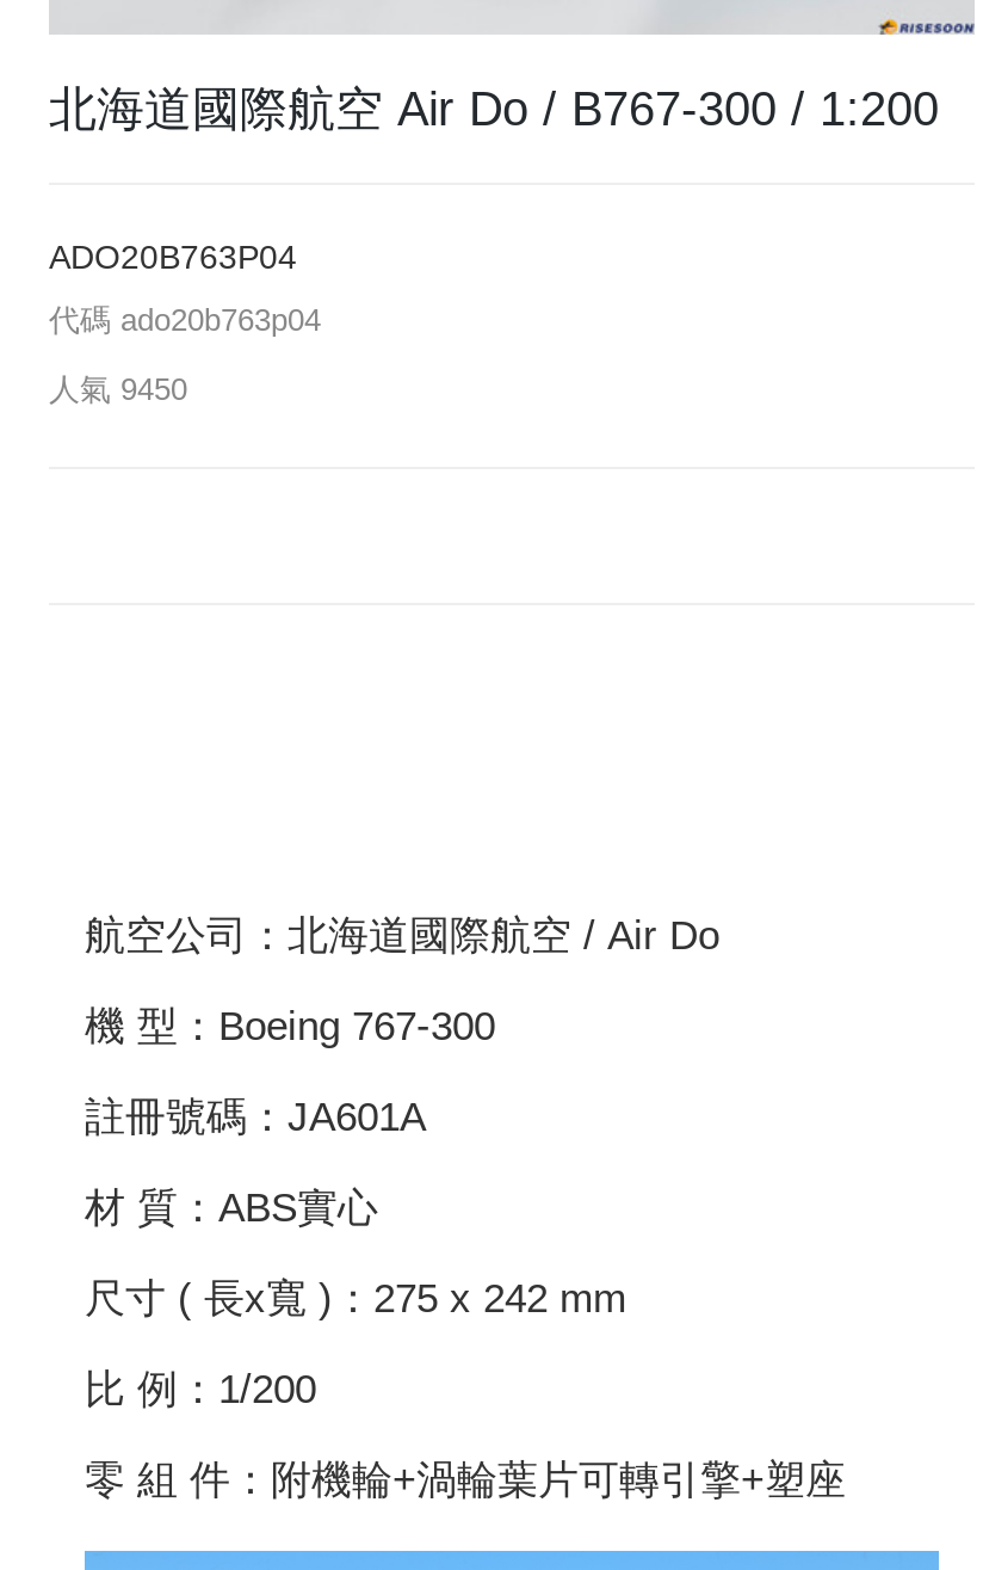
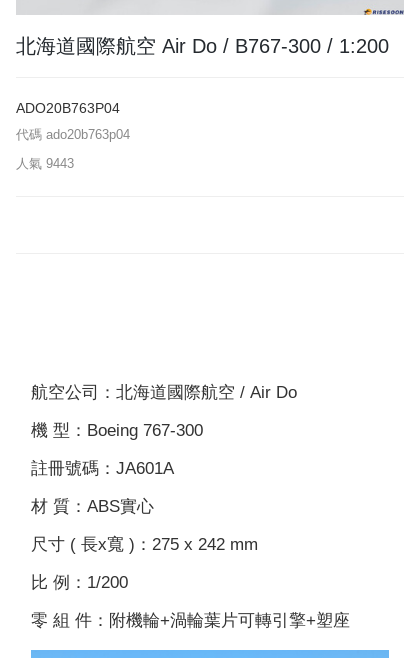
[49,372,187,408] 人氣9450 -> [16,156,74,171] 人氣9443

